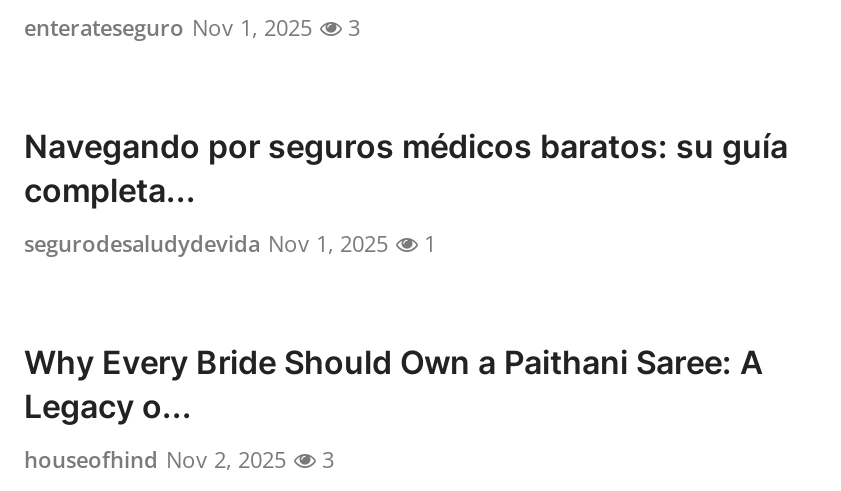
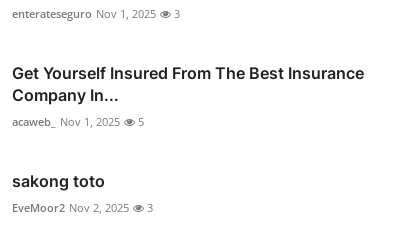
[24,125,788,257] Navegando por seguros médicos baratos: su guía | completa... | segurodesaludydevida Nov 1, 2025 | 1 -> [12,63,364,129] Get Yourself Insured From The Best Insurance | Company In... | acaweb_ Nov 1, 2025 | 5
[24,341,764,473] Why Every Bride Should Own a Paithani Saree: A | Legacy o... | houseofhind Nov 2, 2025 -> [12,171,129,215] sakong toto | EveMoor2 Nov 2, 2025

